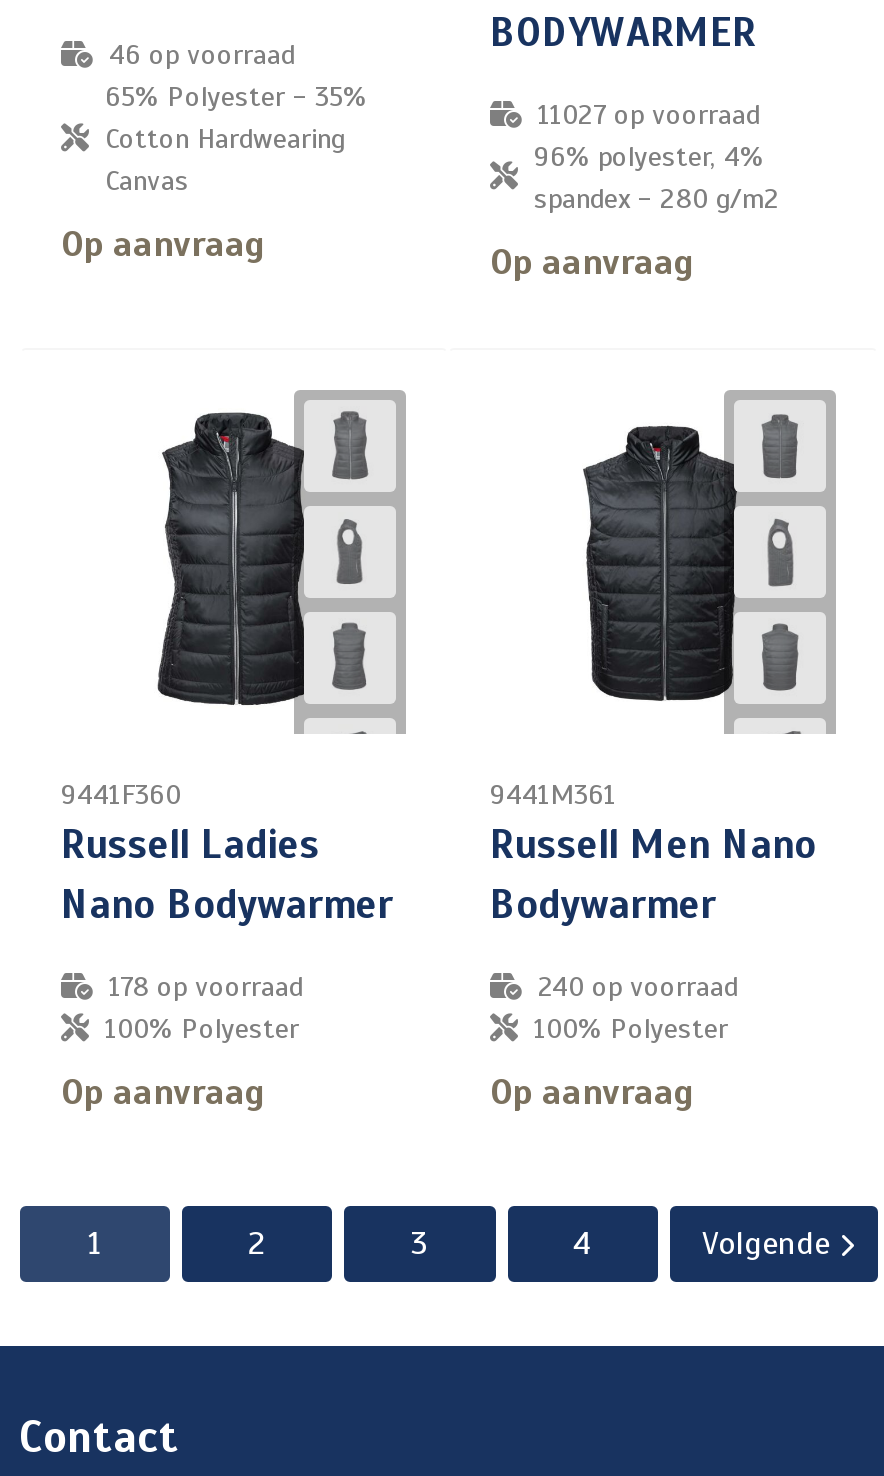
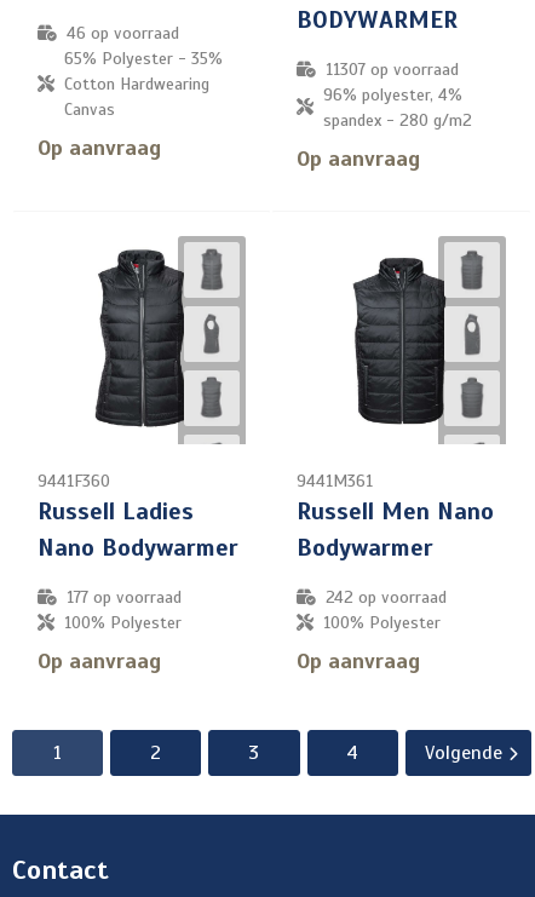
[538,97,760,131] 11027 op voorraad -> [326,59,459,79] 11307 op voorraad
[109,970,303,1004] 178 op voorraad -> [66,587,181,608] 177 op voorraad
[538,970,738,1004] 240 op voorraad -> [326,587,447,608] 242 op voorraad

